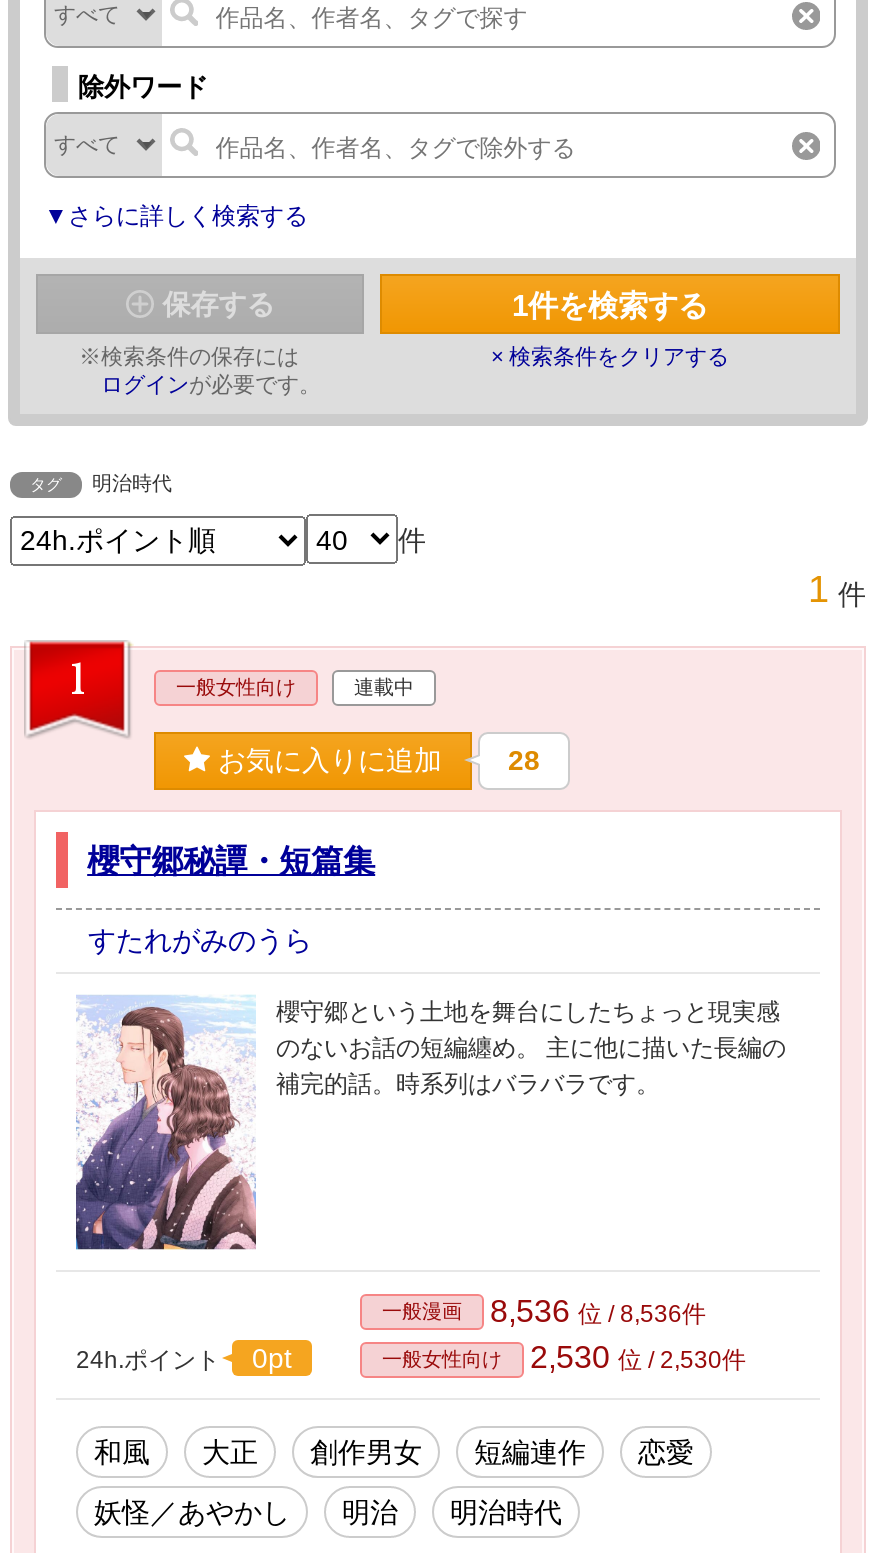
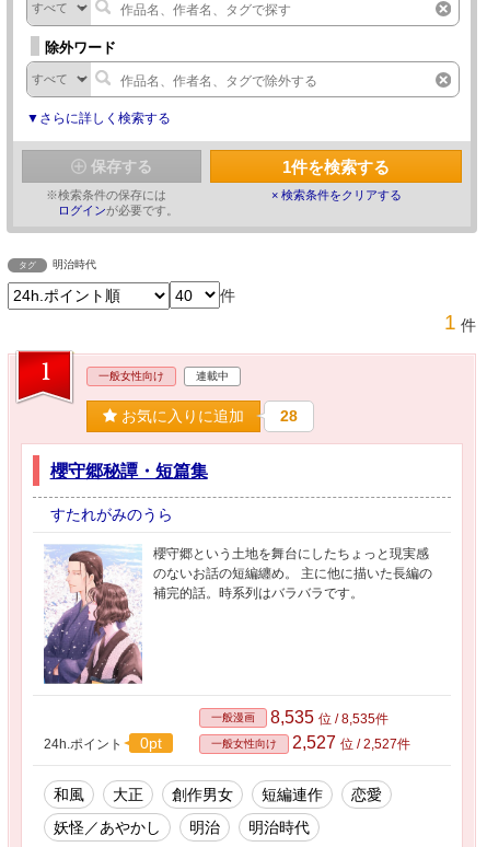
[382,1293,706,1327] 一般漫画 8,536位 / 8,536件 -> [211,708,389,726] 一般漫画 8,535位 / 8,535件
[382,1339,746,1373] 一般女性向け 2,530位 / 2,530件 -> [211,733,410,751] 一般女性向け 2,527位 / 2,527件

